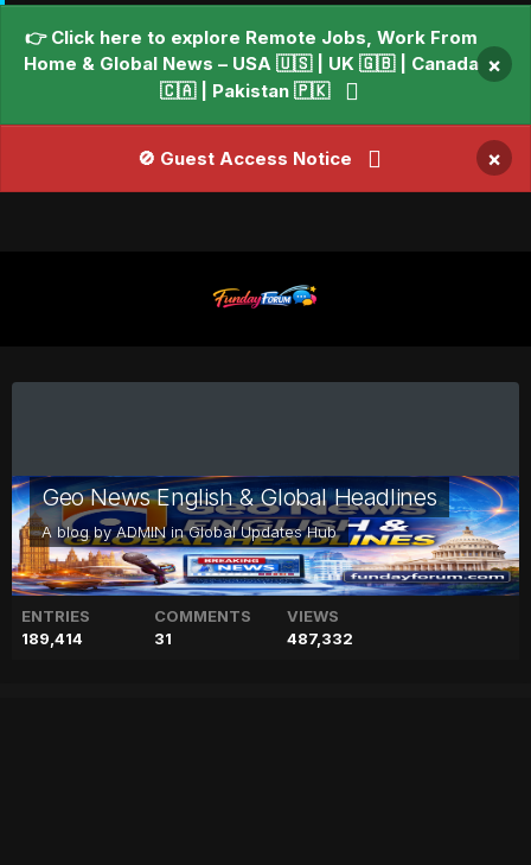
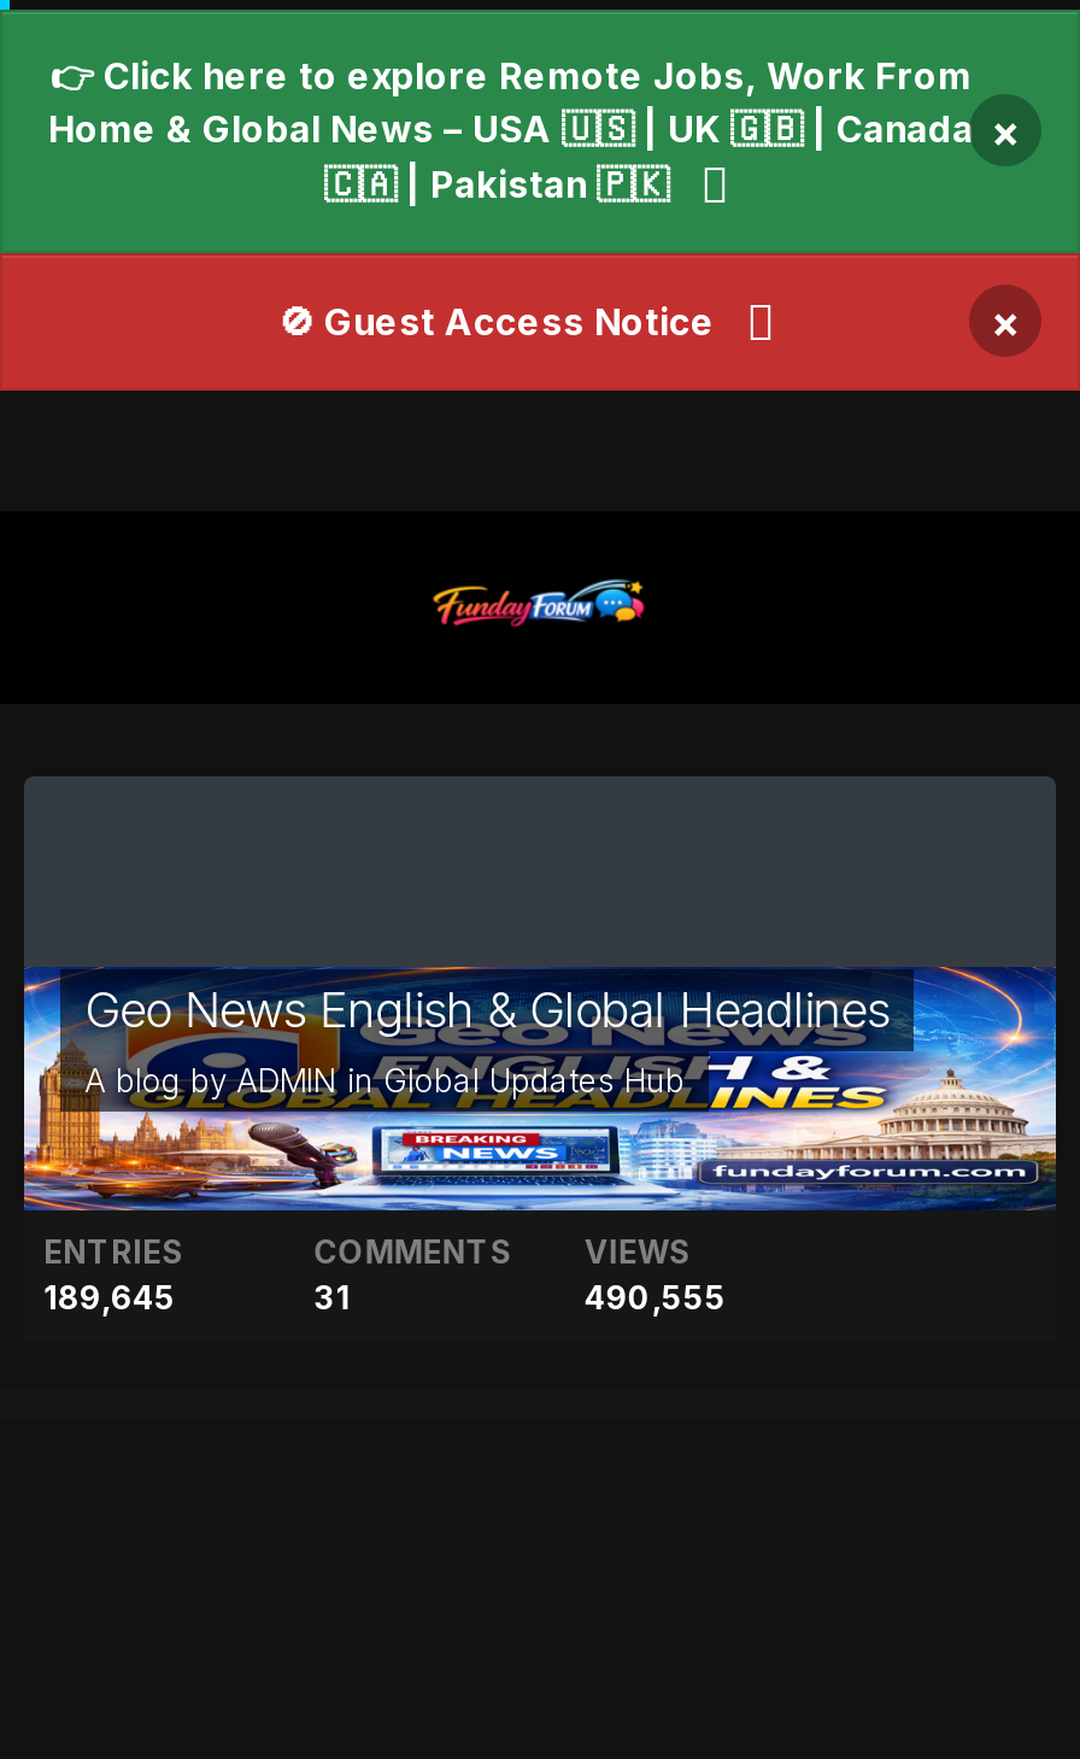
[21,629,83,648] 189,414 -> [43,1277,176,1316] 189,645
[287,629,354,648] 487,332 -> [584,1277,727,1316] 490,555

